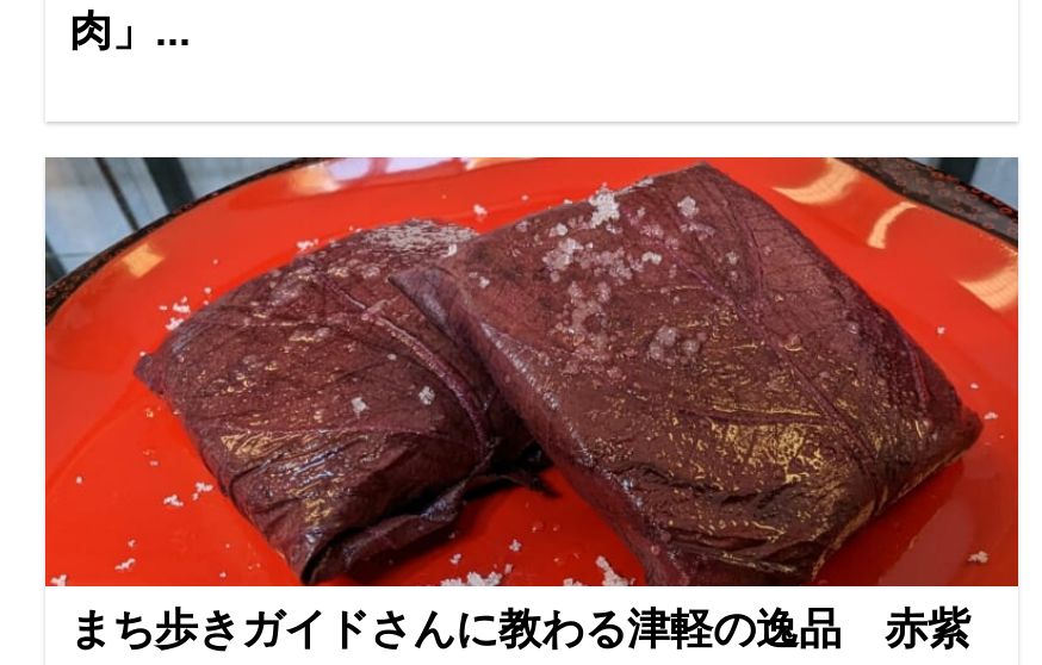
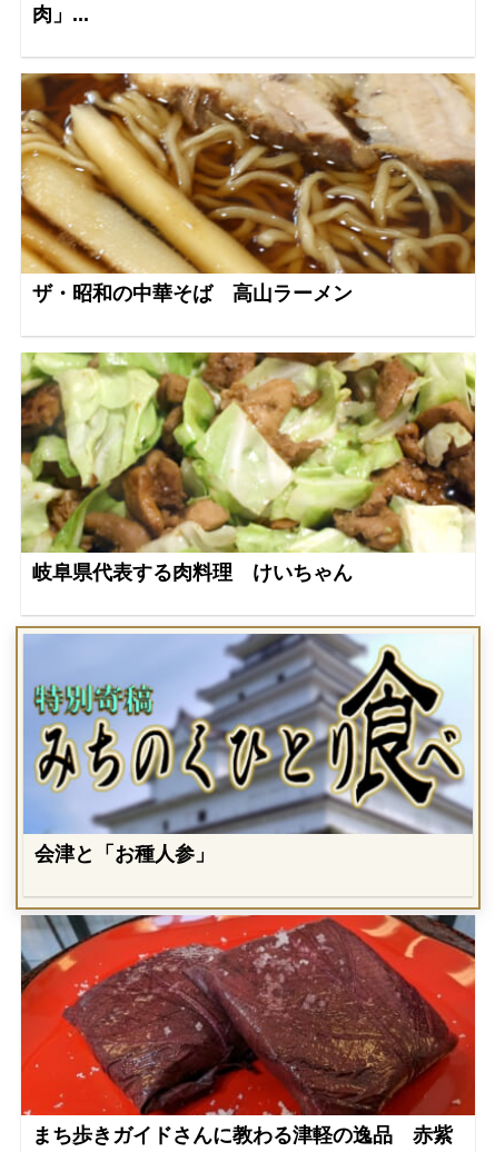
none -> [14,625,482,911] [image] | 会津と「お種人参」
none -> [20,72,476,305] [image] | ザ・昭和の中華そば 高山ラーメン
none -> [20,351,476,584] [image] | 岐阜県代表する肉料理 けいちゃん

